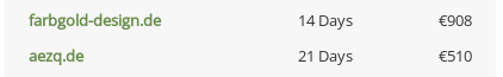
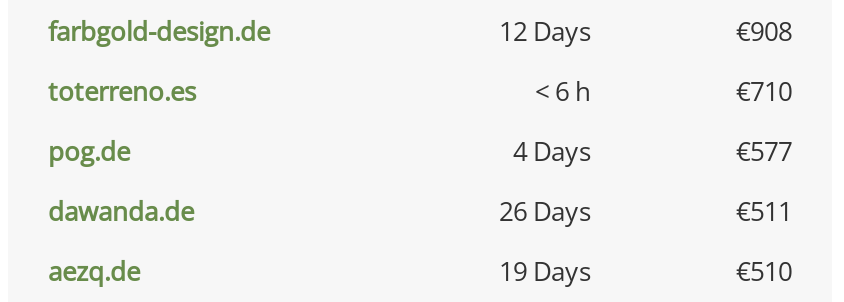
[297,9,352,31] 14 Days -> [499,13,591,49] 12 Days
none -> [48,73,792,229] toterreno.es | < 6 h | €710 | pog.de | 4 Days | €577 | dawanda.de | 26 Days | €511
[297,45,352,66] 21 Days -> [499,253,591,289] 19 Days

